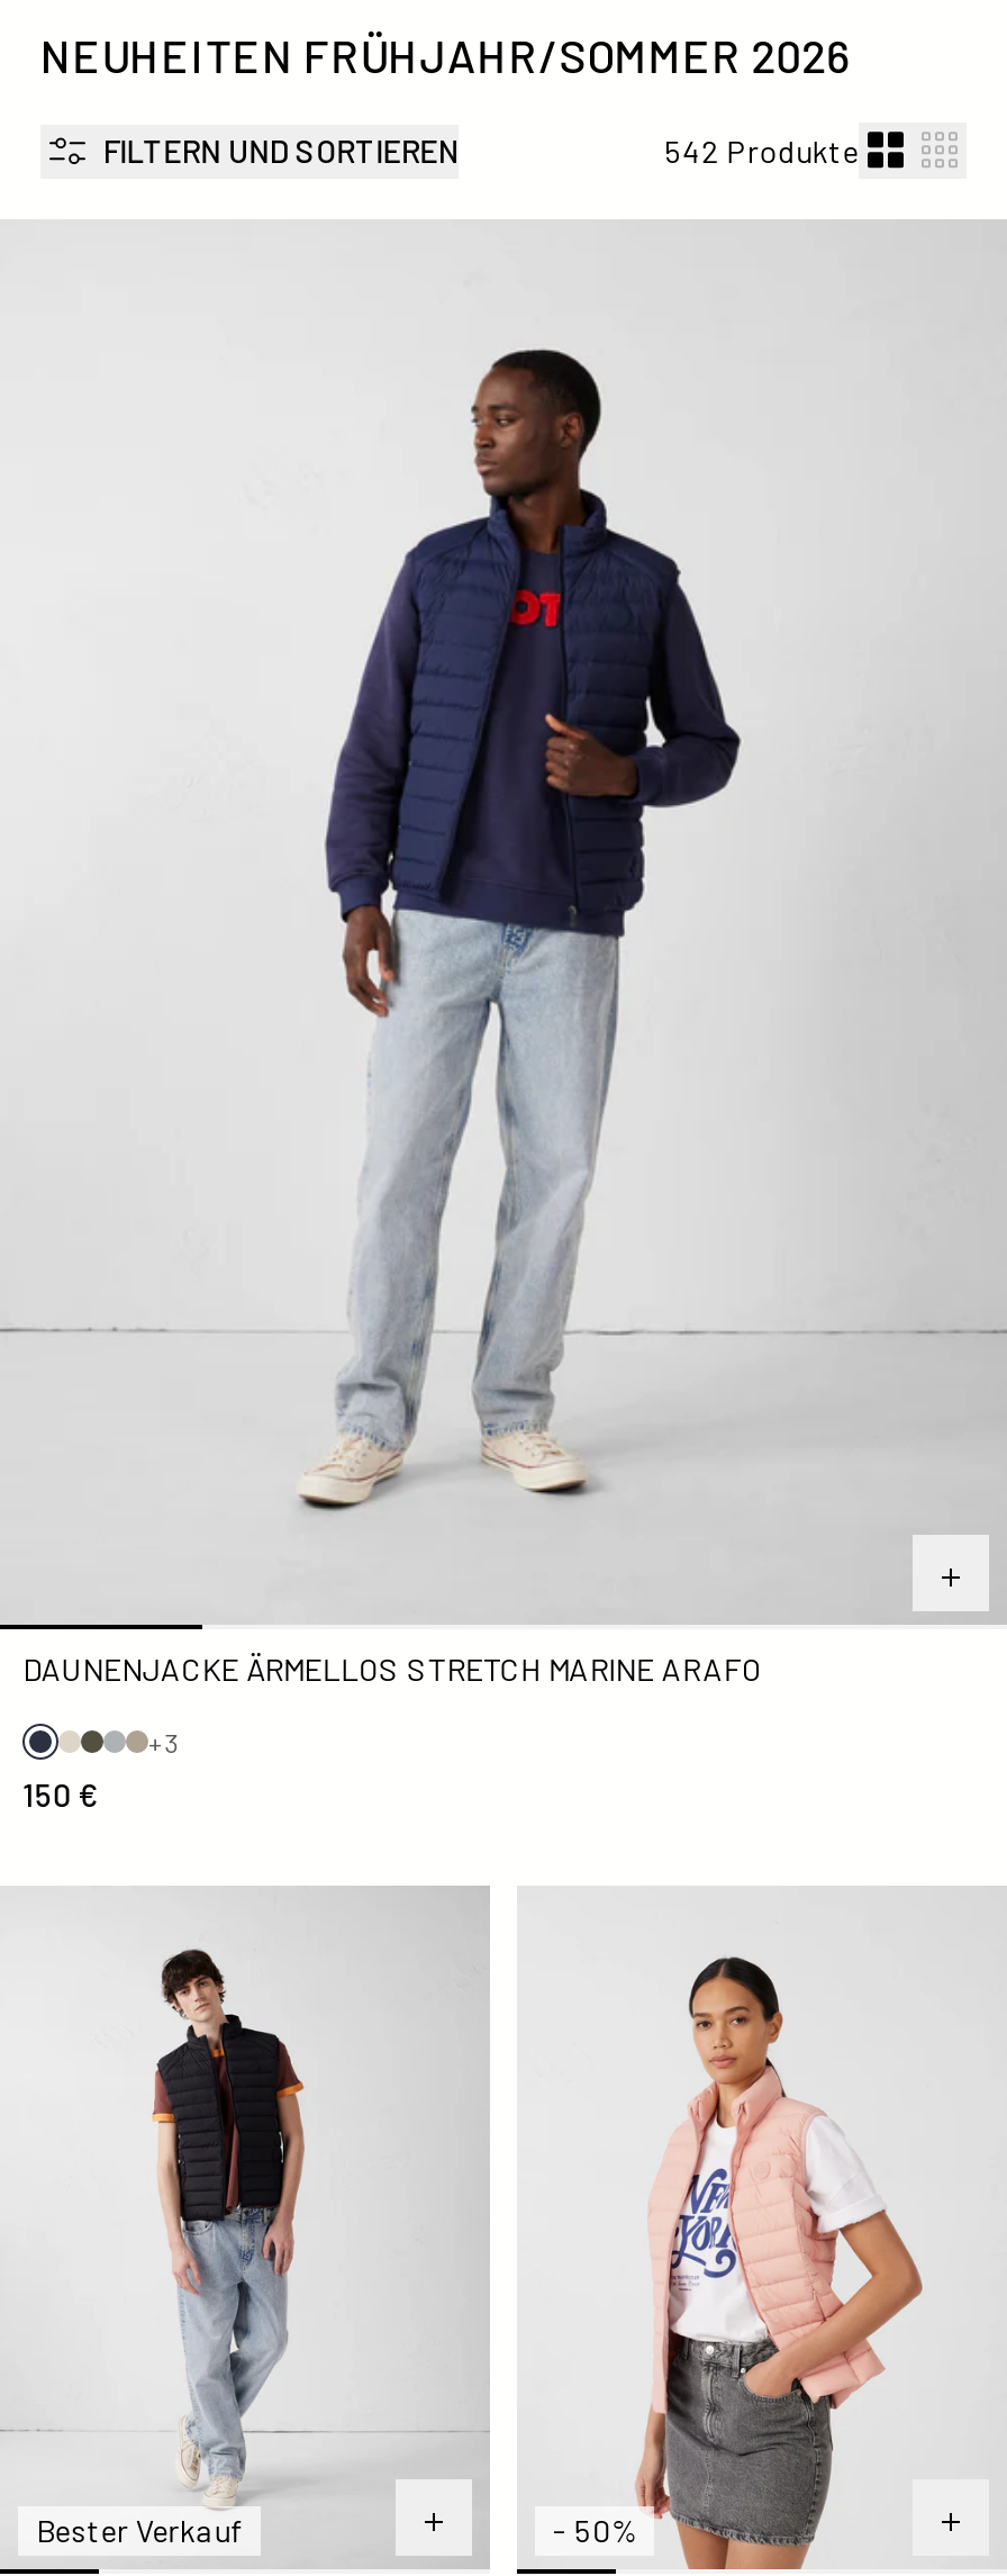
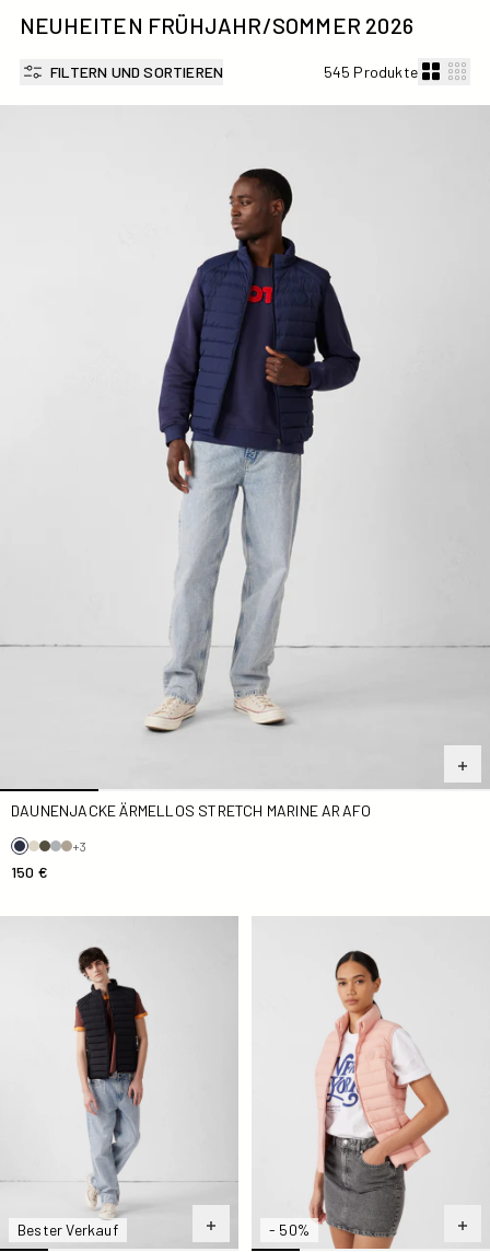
[664,130,858,169] 542 Produkte -> [323,62,418,80] 545 Produkte

